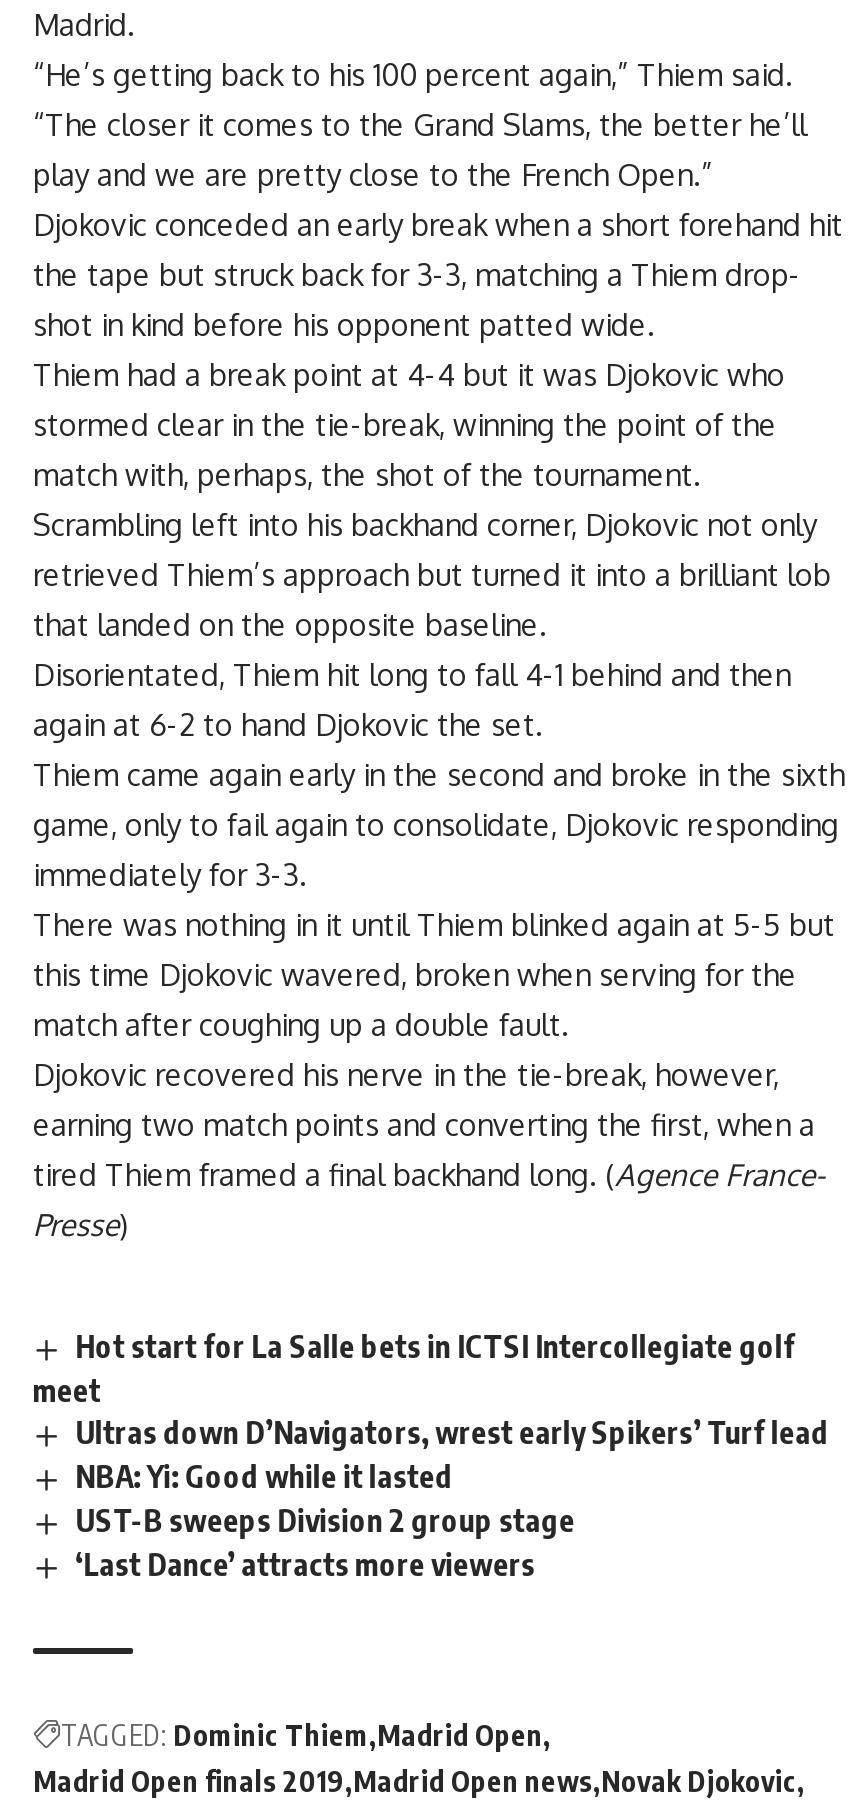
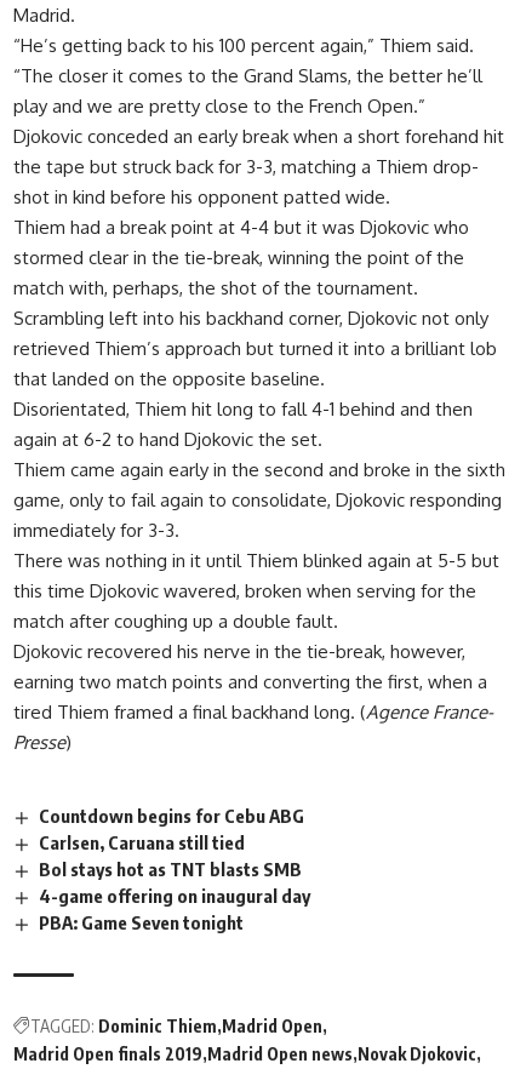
[33,1328,829,1582] Hot start for La Salle bets in ICTSI Intercollegiate golf | meet | Ultras down D’Navigators, wrest early Spikers’ Turf lead | NBA: Yi: Good while it lasted | UST-B sweeps Division 2 group stage | ‘Last Dance’ attracts more viewers -> [39,805,310,933] Countdown begins for Cebu ABG | Carlsen, Caruana still tied | Bol stays hot as TNT blasts SMB | 4-game offering on inaugural day | PBA: Game Seven tonight

